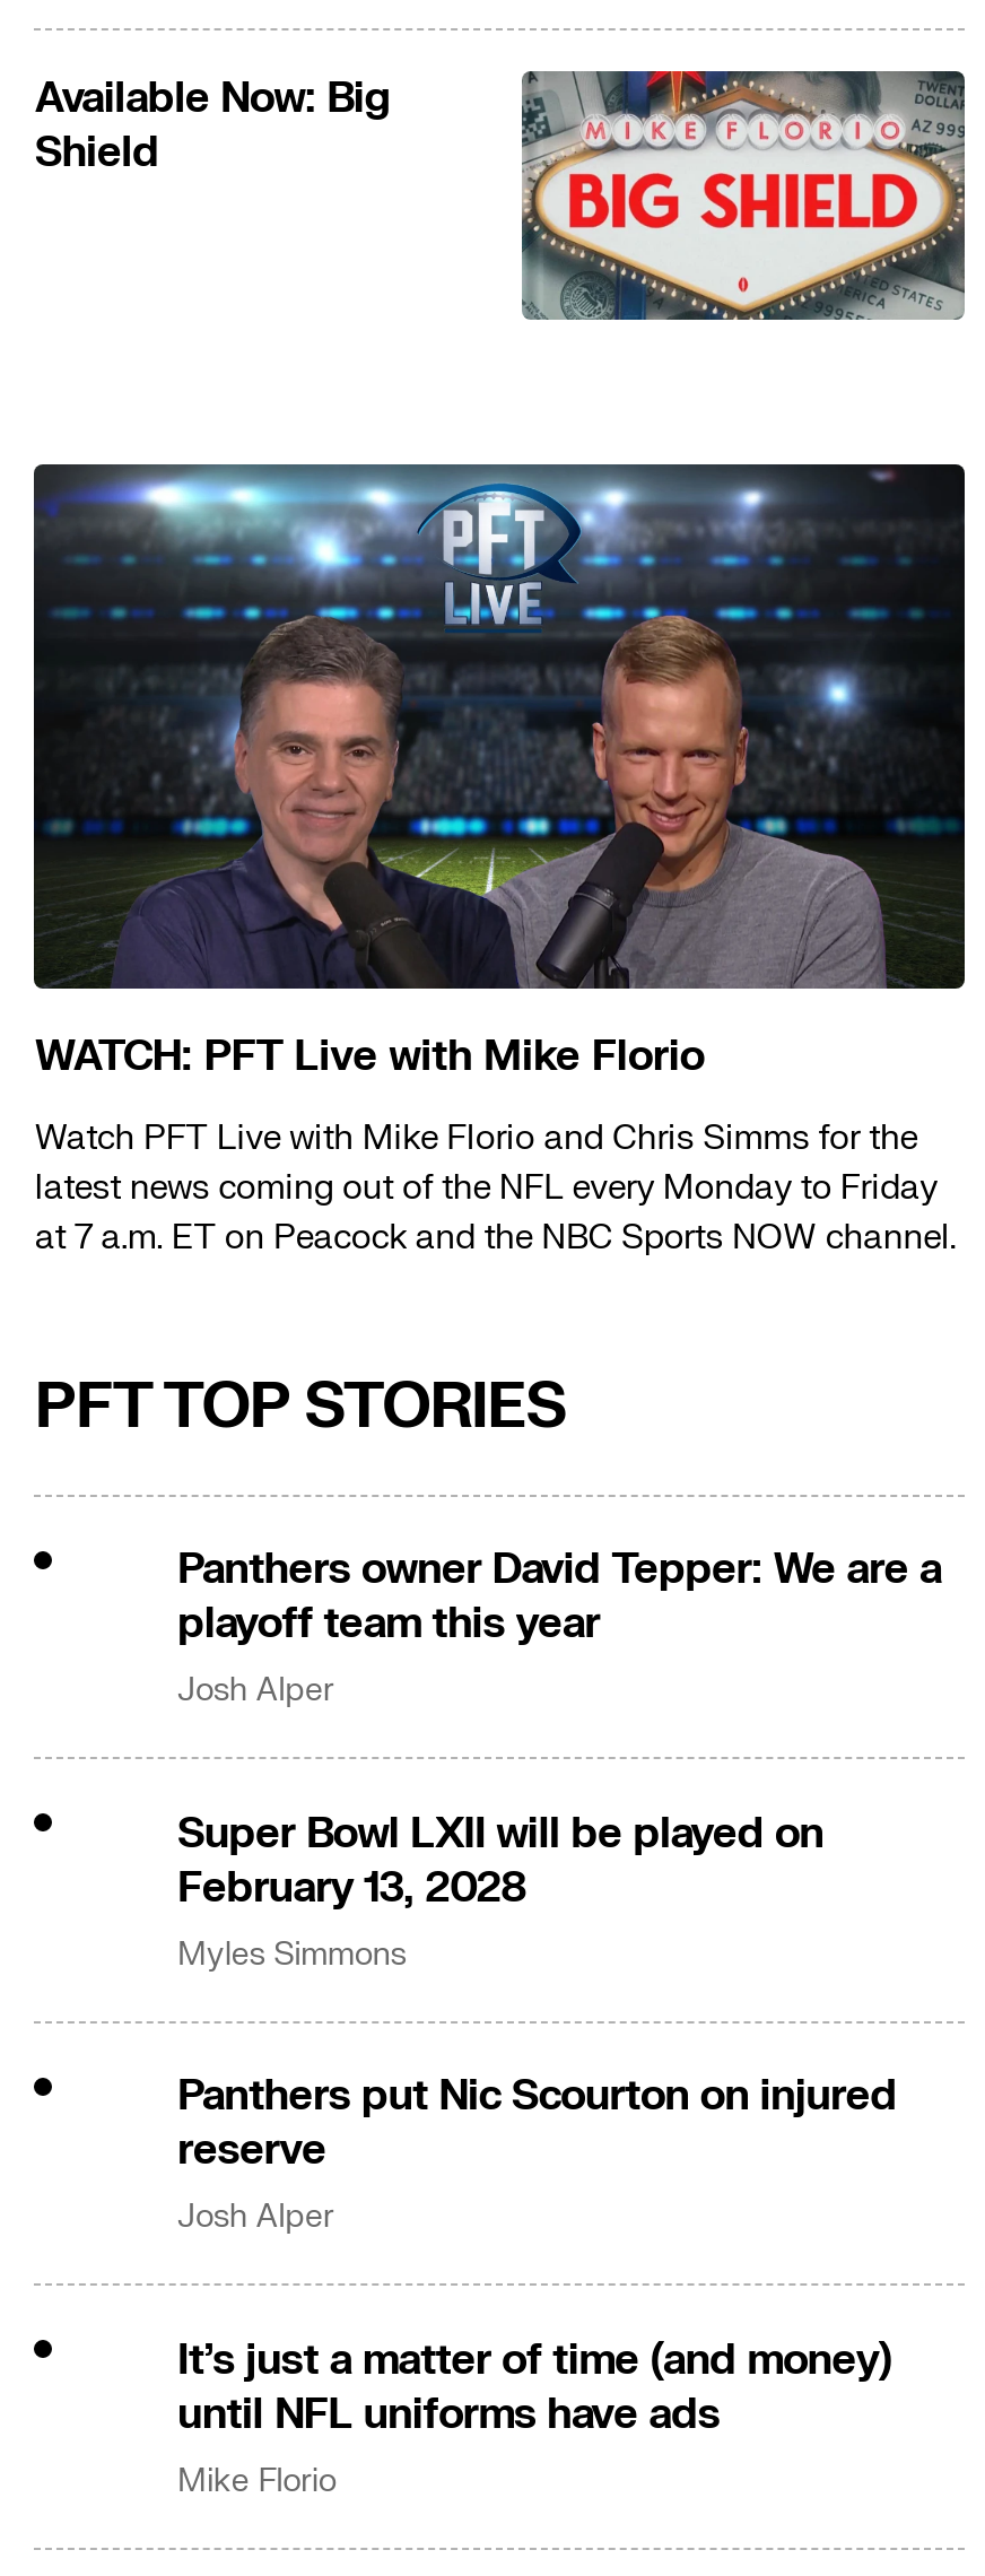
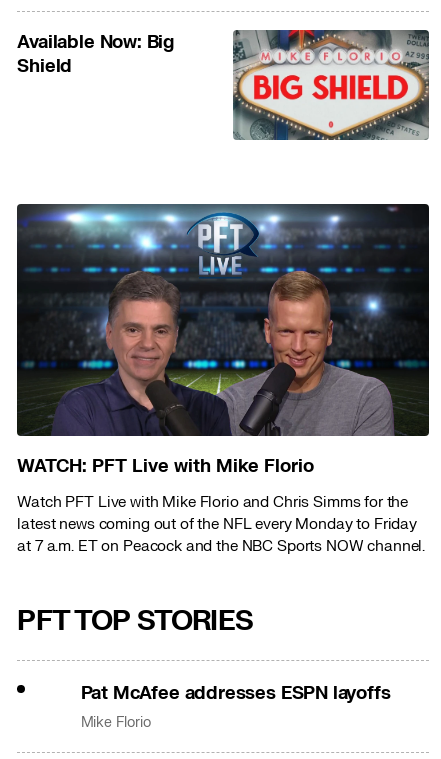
[177,1543,941,2441] Panthers owner David Tepper: We are a | playoff team this year | Josh Alper | Super Bowl LXII will be played on | February 13, 2028 | Myles Simmons | Panthers put Nic Scourton on injured | reserve | Josh Alper | It’s just a matter of time (and money) | until NFL uniforms have ads -> [80,681,390,705] Pat McAfee addresses ESPN layoffs

